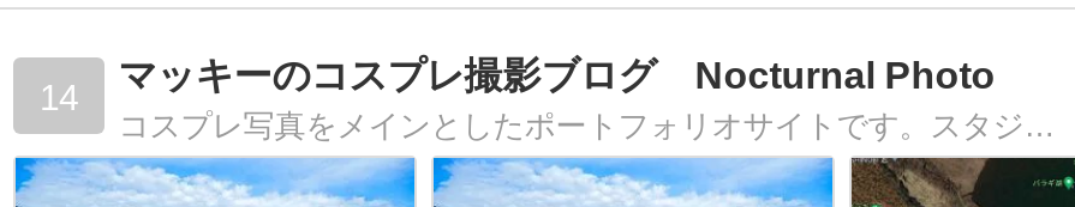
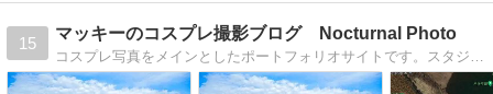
[40,75,78,116] 14 -> [19,34,36,52] 15

